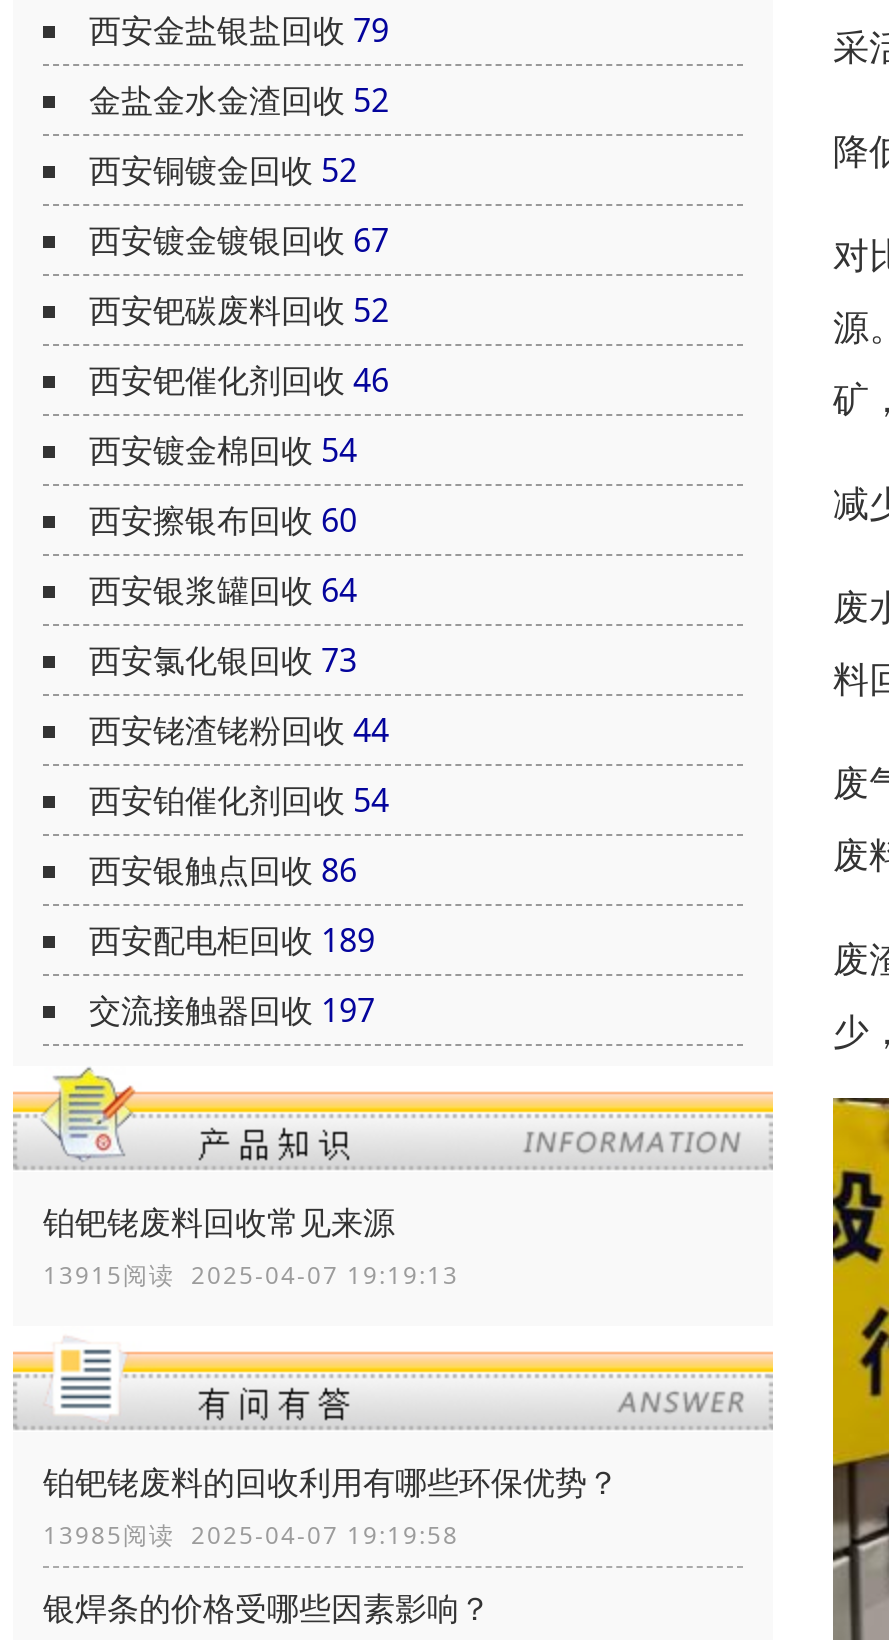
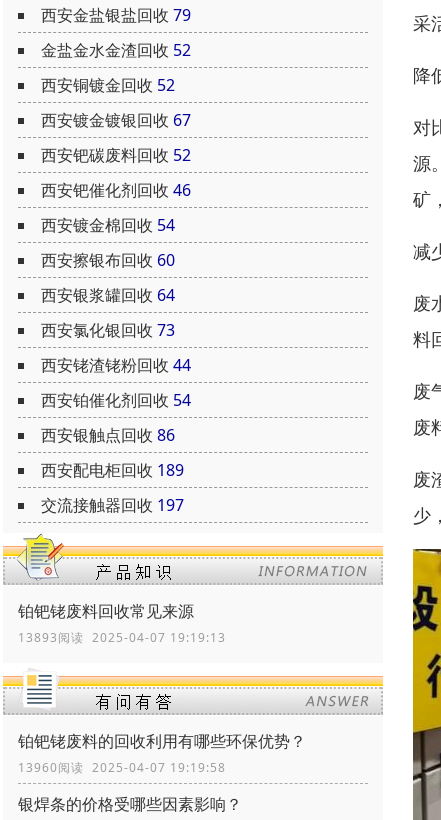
[43,1259,459,1293] 13915阅读 2025-04-07 19:19:13 -> [18,629,226,646] 13893阅读 2025-04-07 19:19:13
[43,1519,459,1553] 13985阅读 2025-04-07 19:19:58 -> [18,759,226,776] 13960阅读 2025-04-07 19:19:58

